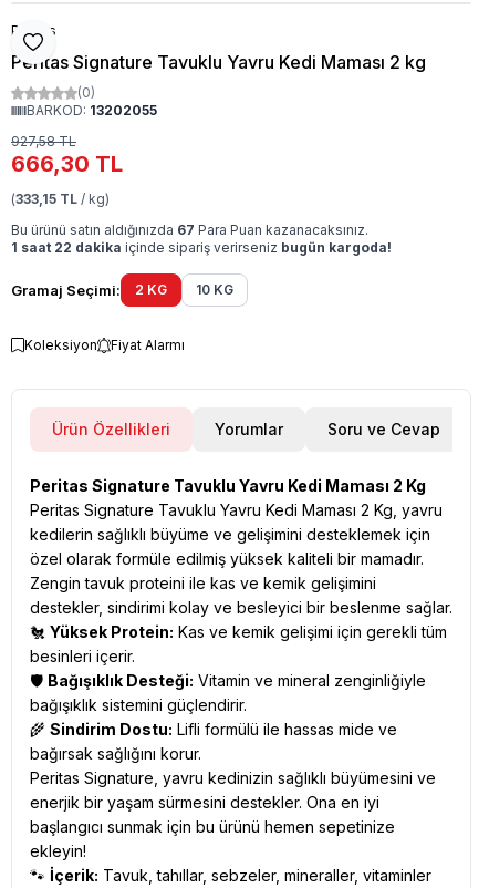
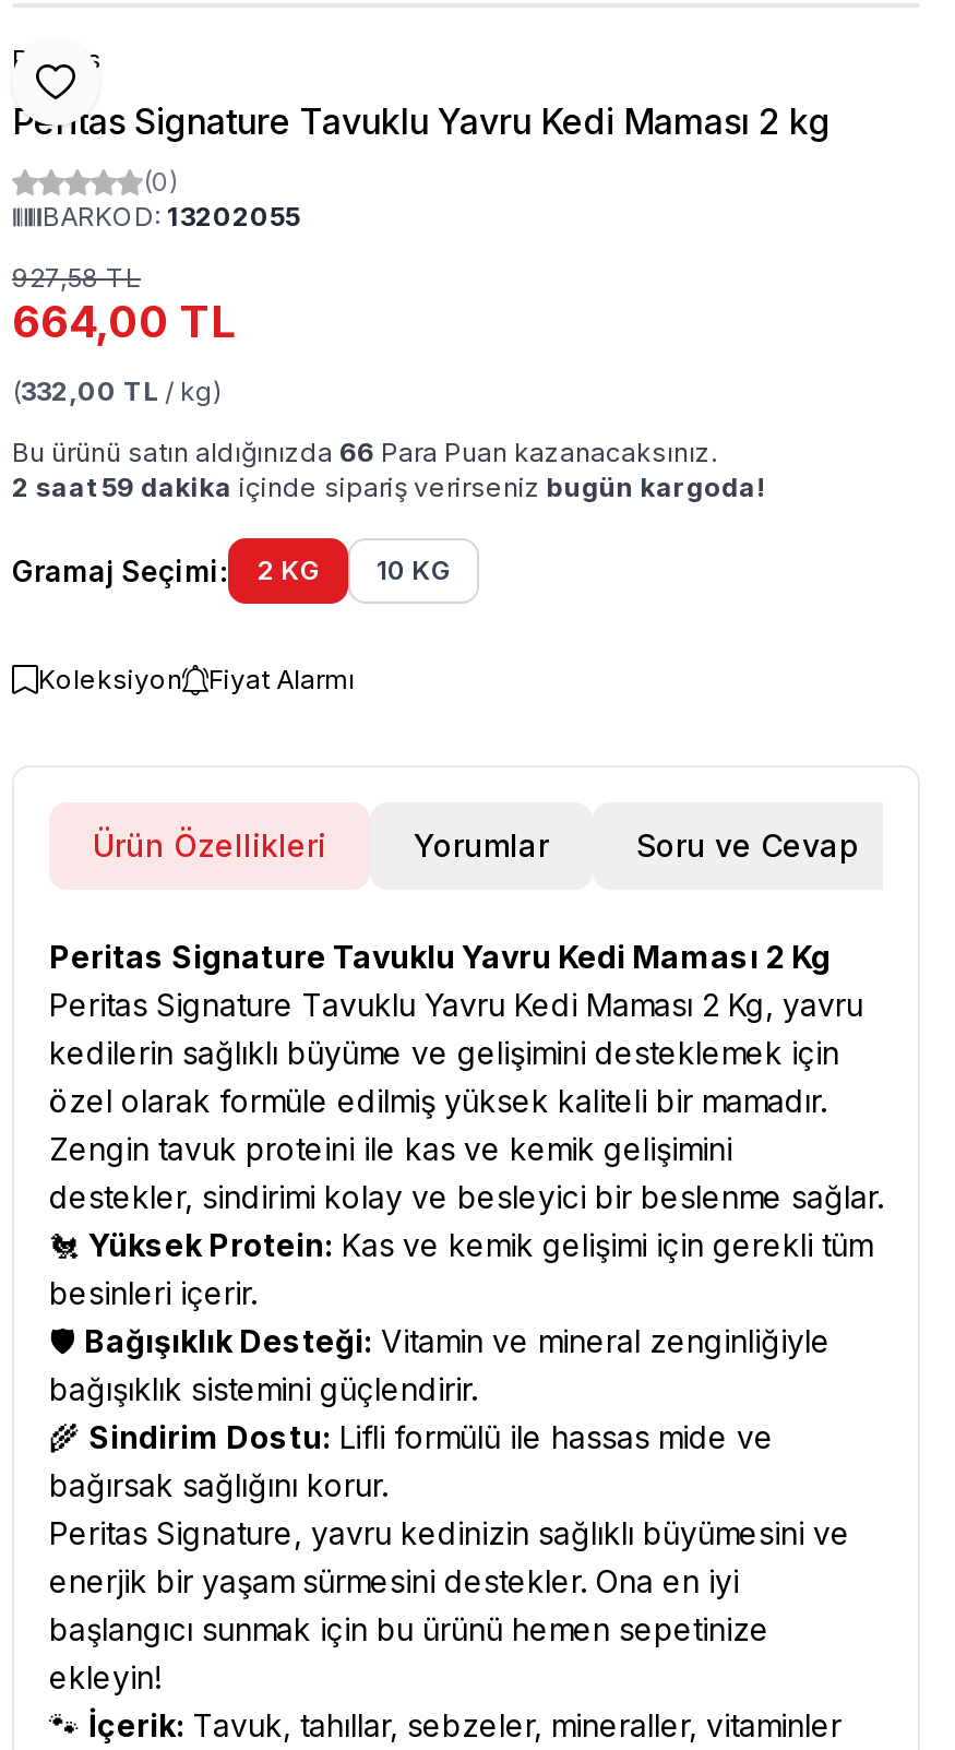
[11,151,123,177] 666,30 TL -> [12,296,235,348] 664,00 TL
[11,190,110,207] (333,15 TL / kg) -> [12,374,222,407] (332,00 TL / kg)
[11,221,368,238] Bu ürünü satın aldığınızda 67 Para Puan kazanacaksınız. -> [12,436,717,468] Bu ürünü satın aldığınızda 66 Para Puan kazanacaksınız.
[11,239,392,256] 1 saat 22 dakika içinde sipariş verirseniz bugün kargoda! -> [12,471,765,503] 2 saat 59 dakika içinde sipariş verirseniz bugün kargoda!

